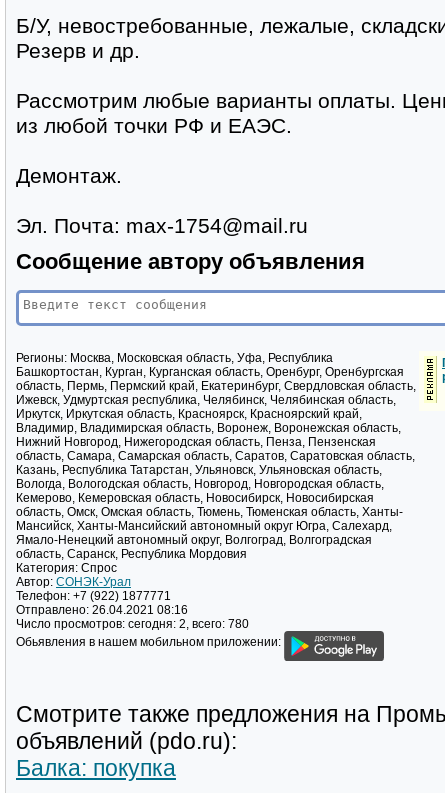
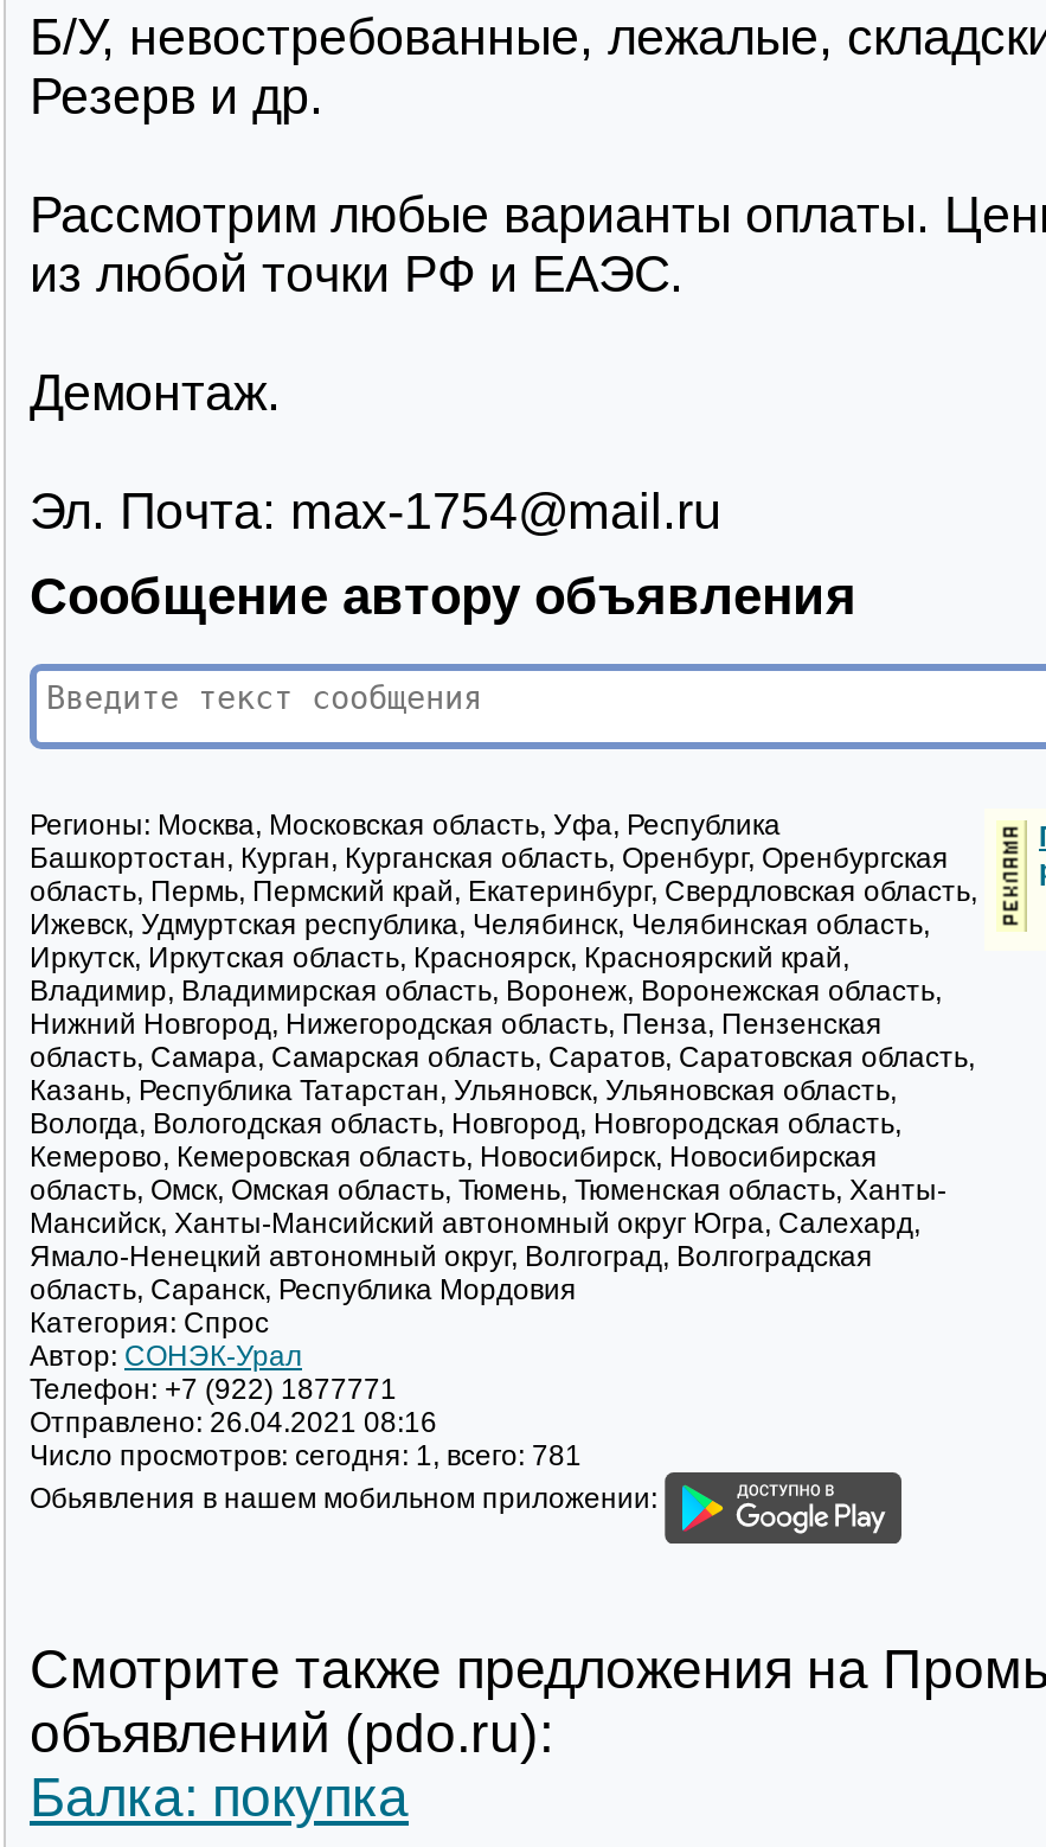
[16,617,249,631] Число просмотров: сегодня: 2, всего: 780 -> [30,1440,582,1473] Число просмотров: сегодня: 1, всего: 781

